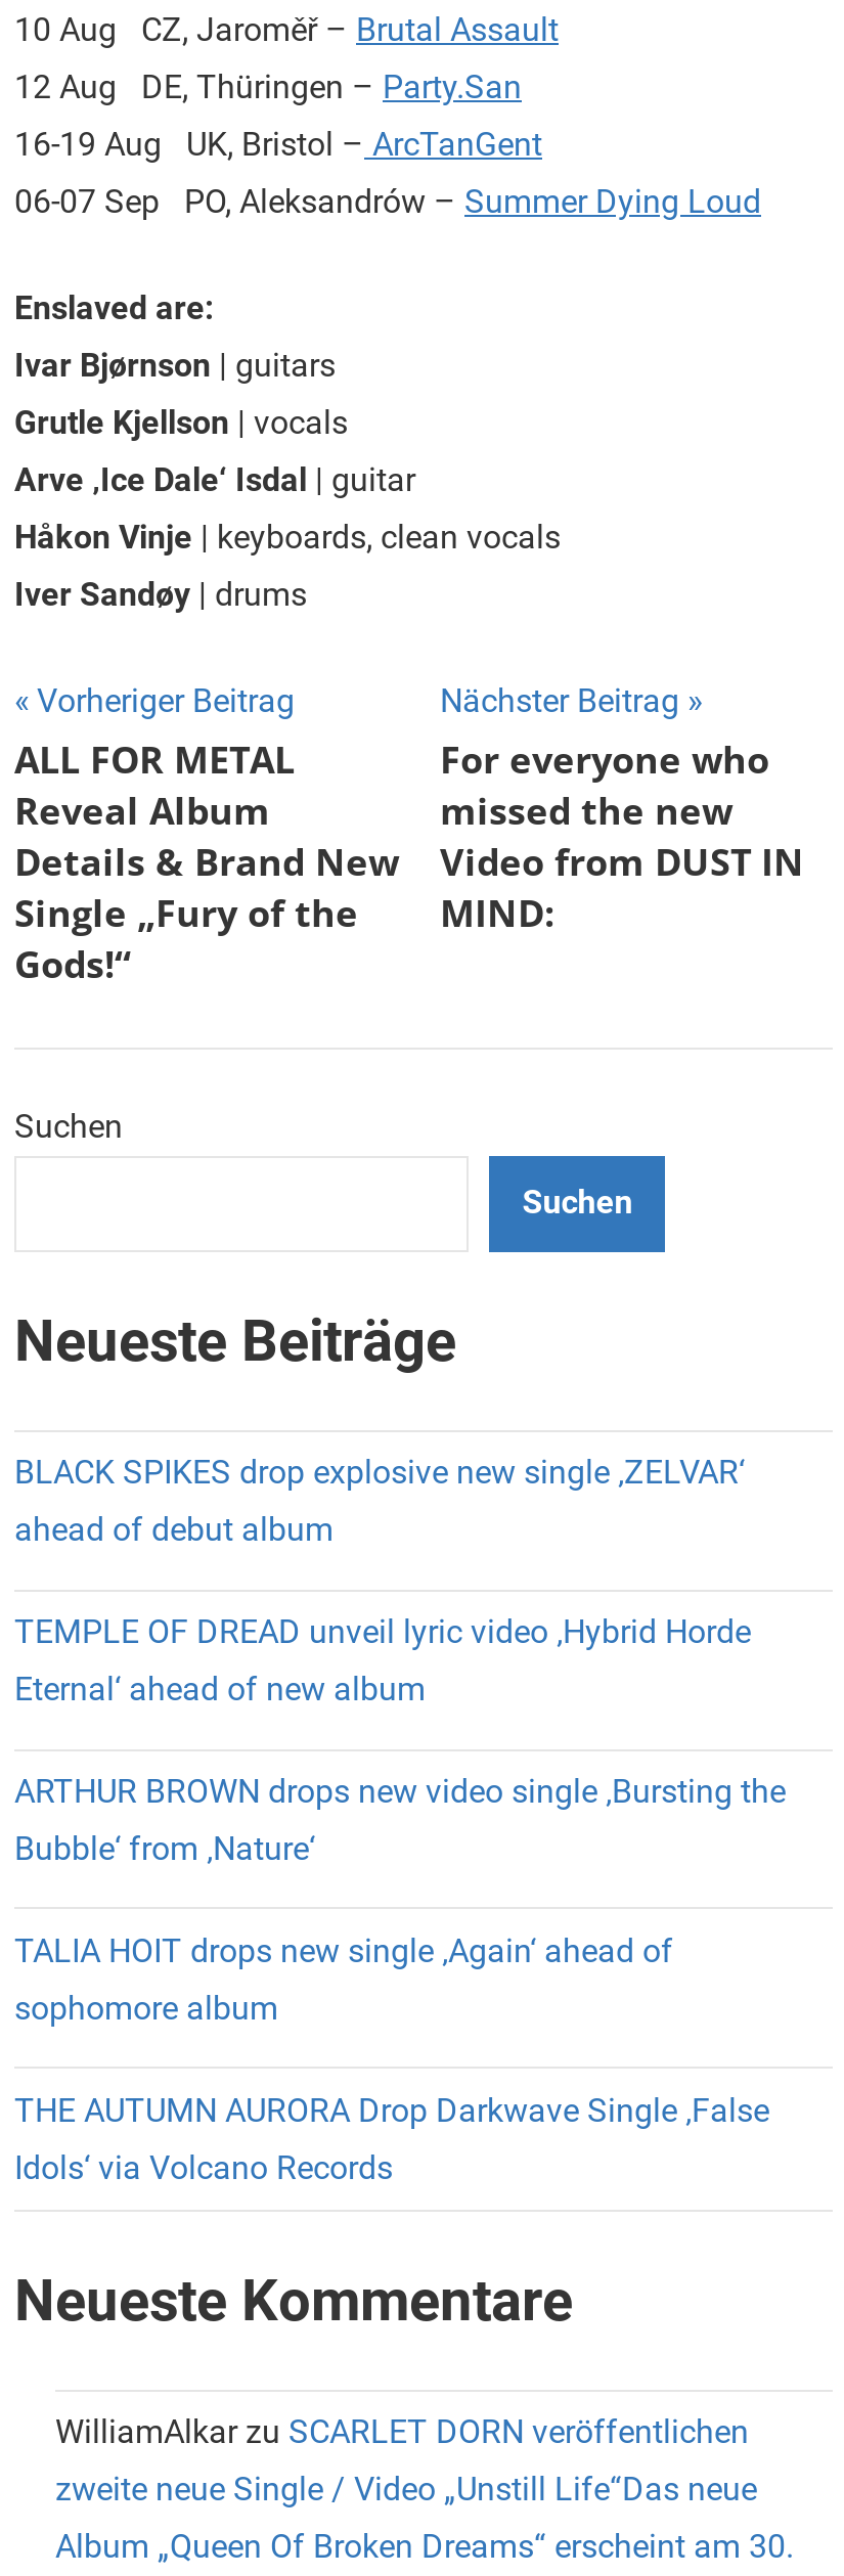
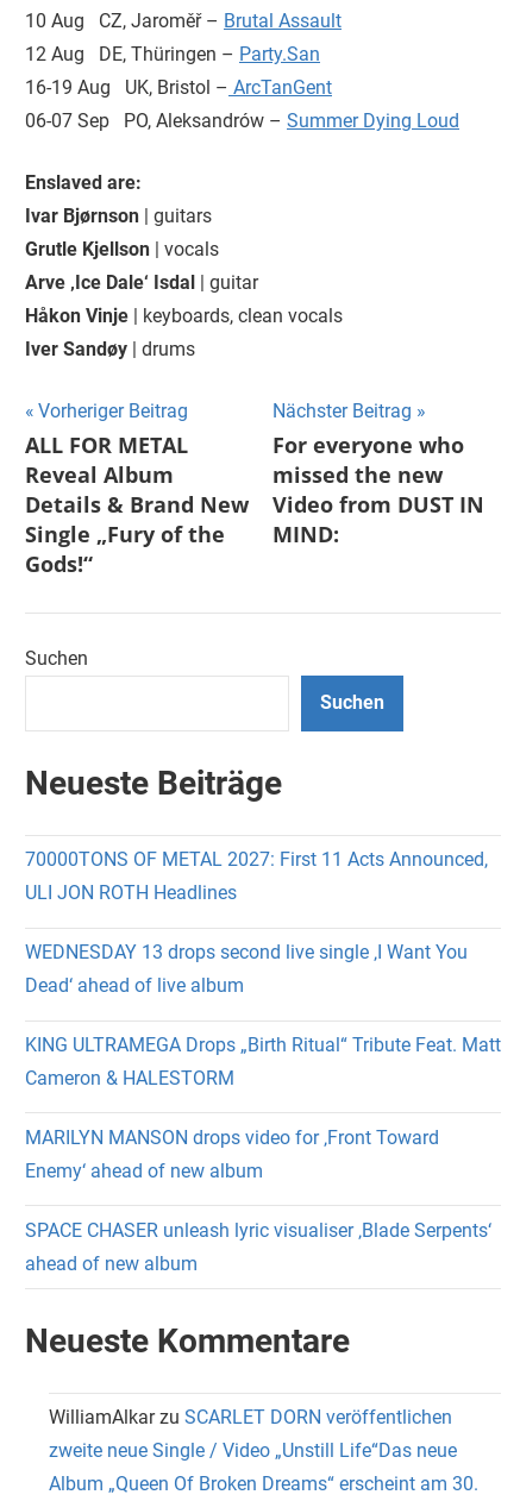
[14,1454,745,1493] BLACK SPIKES drop explosive new single ‚ZELVAR‘ -> [25,849,488,871] 70000TONS OF METAL 2027: First 11 Acts Announced,
[14,1511,334,1550] ahead of debut album -> [25,882,237,905] ULI JON ROTH Headlines
[14,1613,751,1652] TEMPLE OF DREAD unveil lyric video ‚Hybrid Horde -> [25,941,468,964] WEDNESDAY 13 drops second live single ‚I Want You
[14,1670,426,1709] Eternal‘ ahead of new album -> [25,974,244,997] Dead‘ ahead of live album
[14,1772,786,1811] ARTHUR BROWN drops new video single ‚Bursting the -> [25,1034,501,1056] KING ULTRAMEGA Drops „Birth Ritual“ Tribute Feat. Matt
[14,1829,315,1868] Bubble‘ from ‚Nature‘ -> [25,1067,234,1089] Cameron & HALESTORM
[14,1931,673,1970] TALIA HOIT drops new single ‚Again‘ ahead of -> [25,1126,439,1149] MARILYN MANSON drops video for ‚Front Toward
[14,1988,278,2027] sophomore album -> [25,1159,263,1182] Enemy‘ ahead of new album
[14,2090,769,2129] THE AUTUMN AURORA Drop Darkwave Single ‚False -> [25,1219,491,1241] SPACE CHASER unleash lyric visualiser ‚Blade Serpents‘
[14,2148,393,2186] Idols‘ via Volcano Records -> [25,1252,198,1275] ahead of new album

